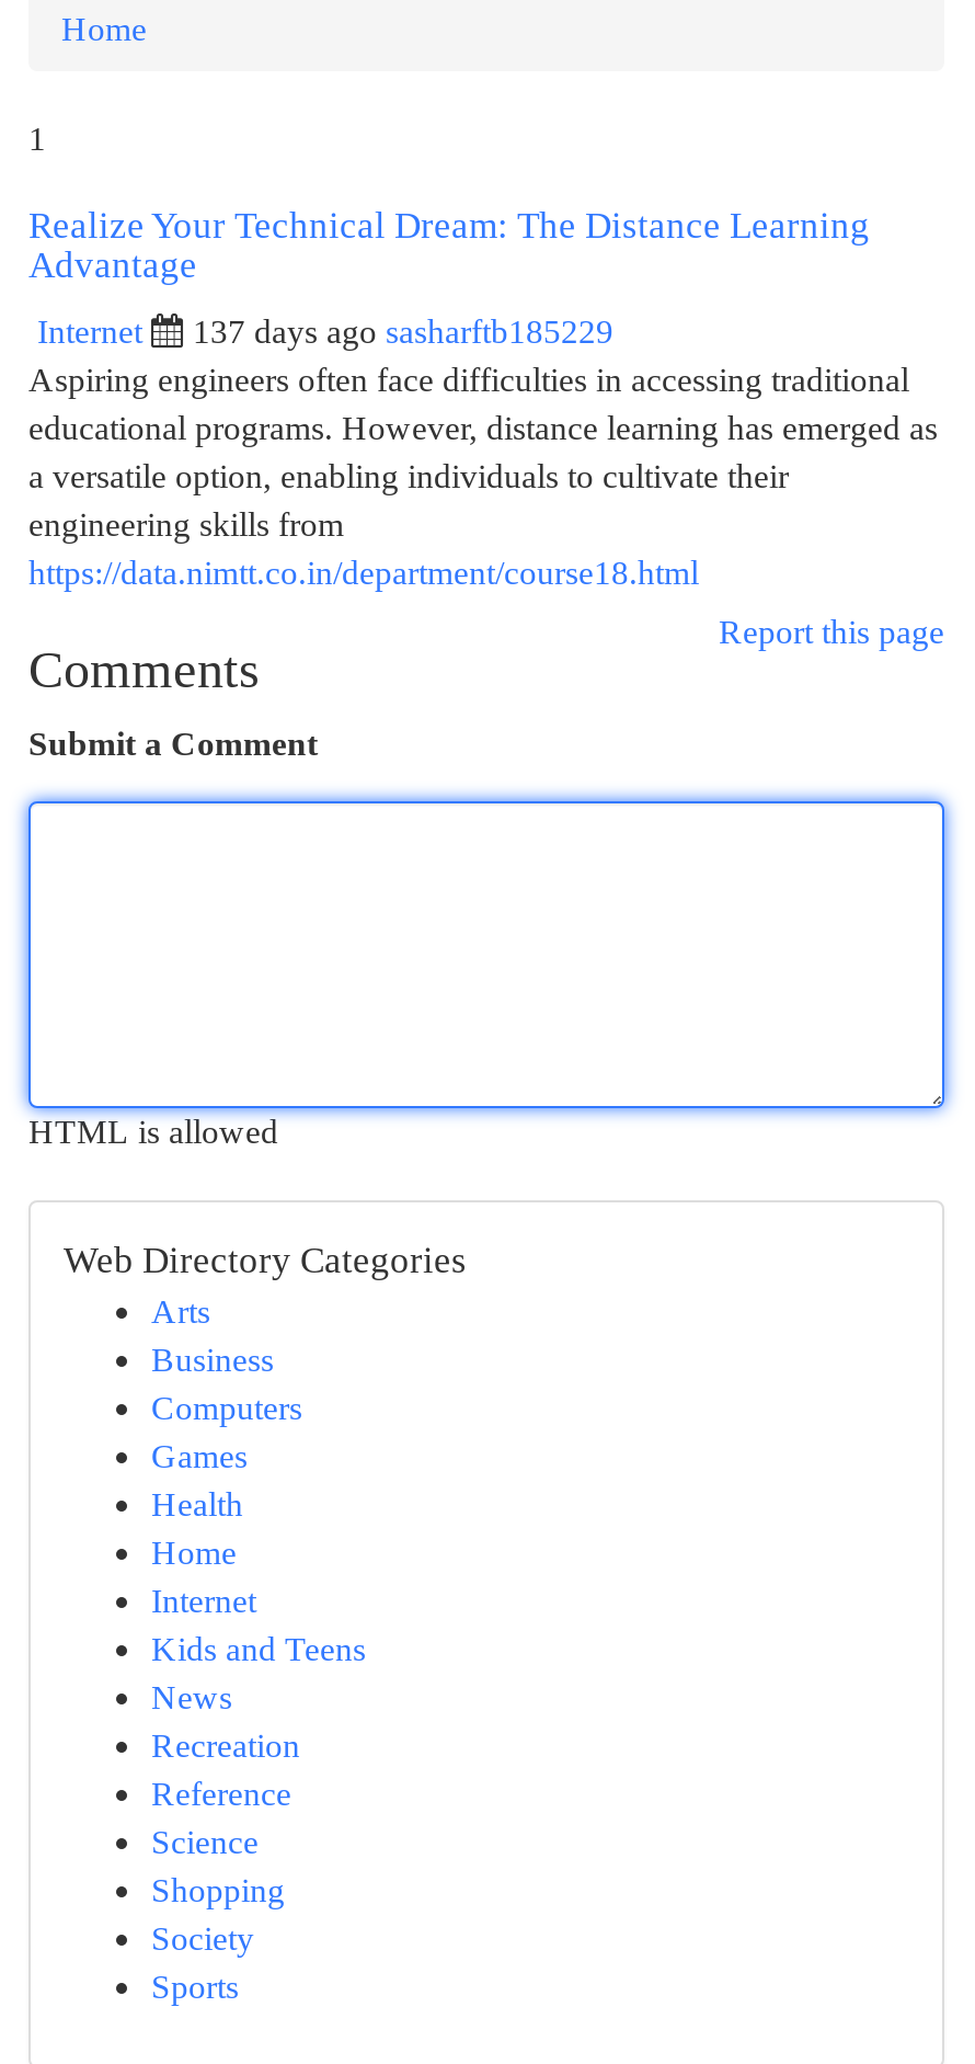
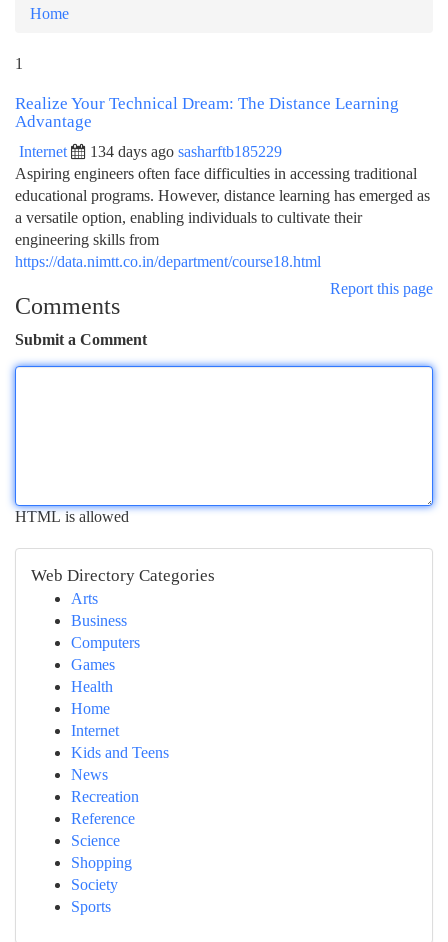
[193,312,613,350] 137 days ago sasharftb185229 -> [90,143,282,160] 134 days ago sasharftb185229

